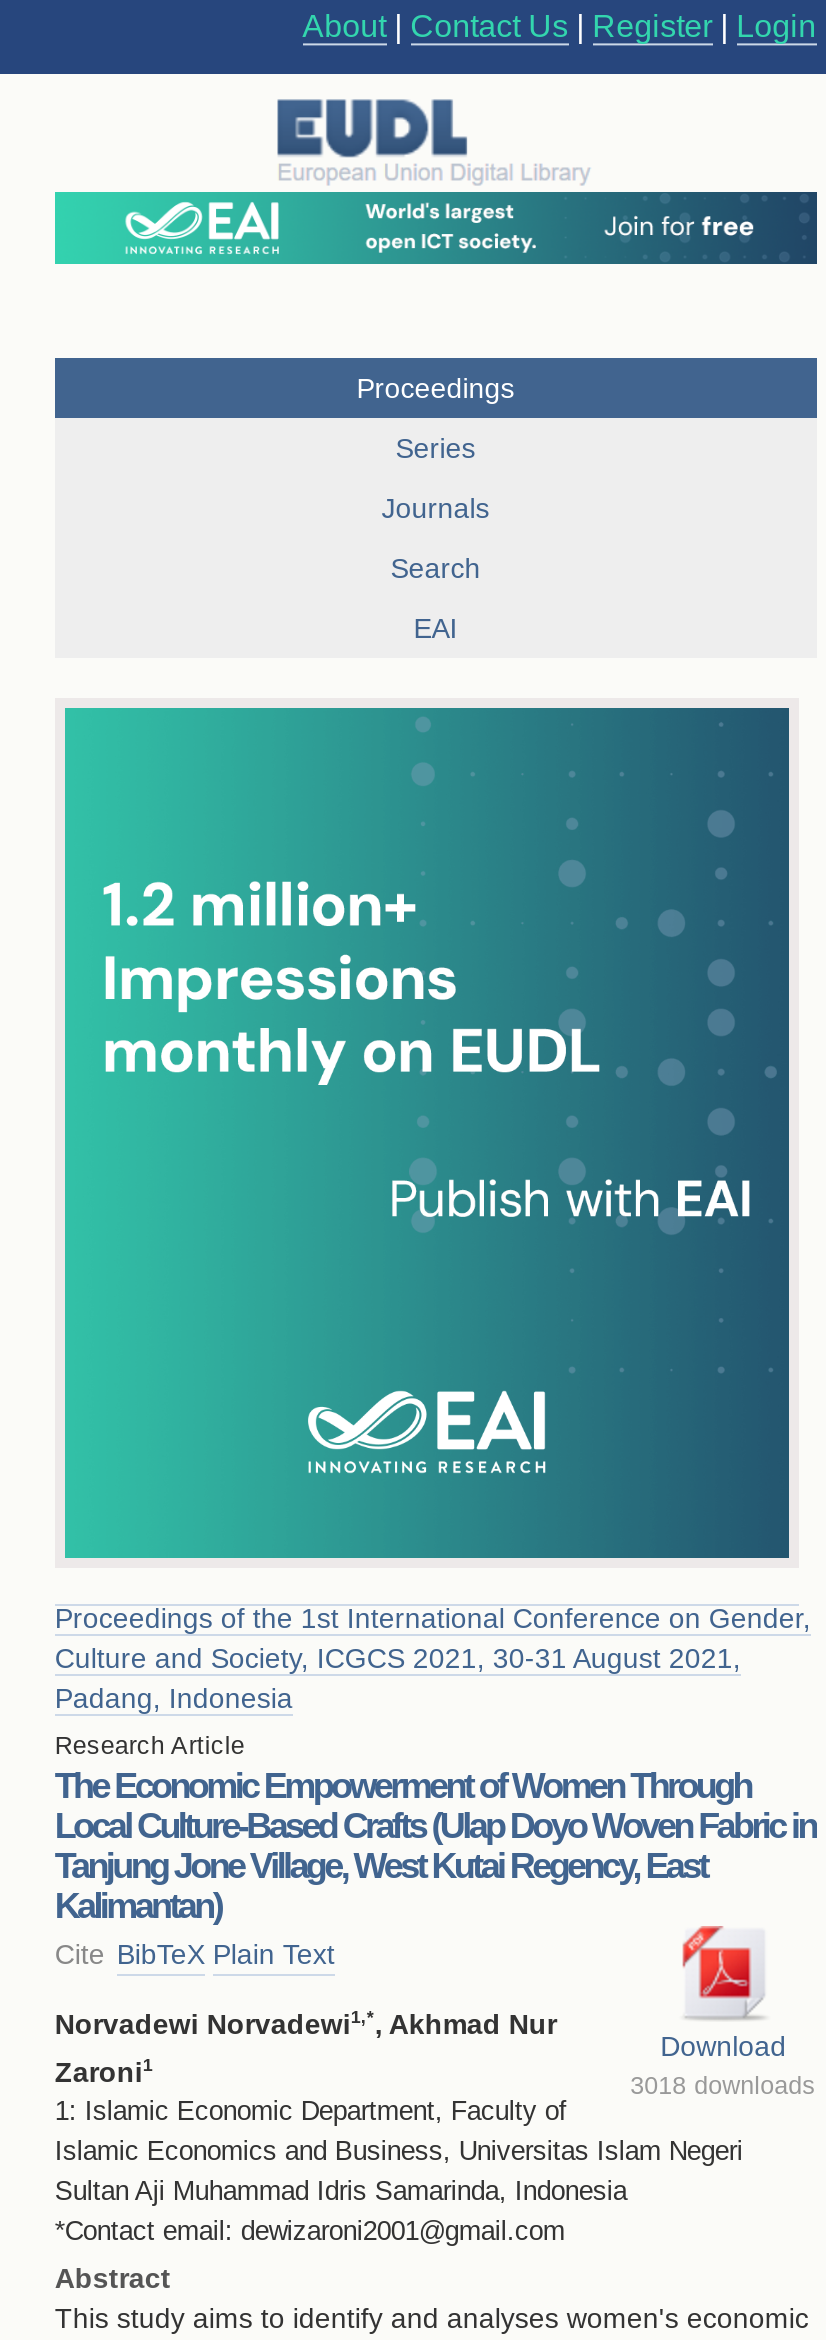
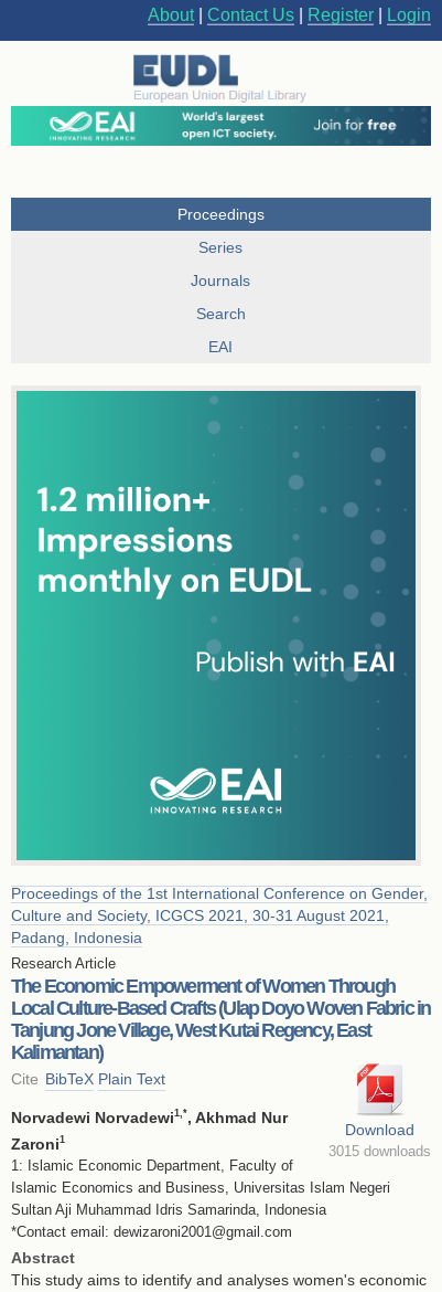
[630,2071,816,2099] 3018 downloads -> [328,1144,431,1159] 3015 downloads

